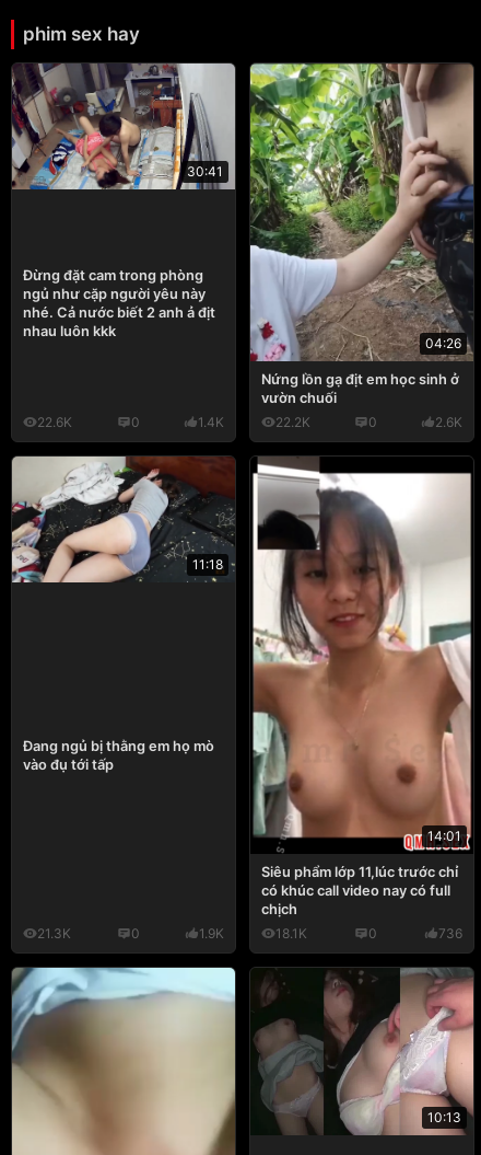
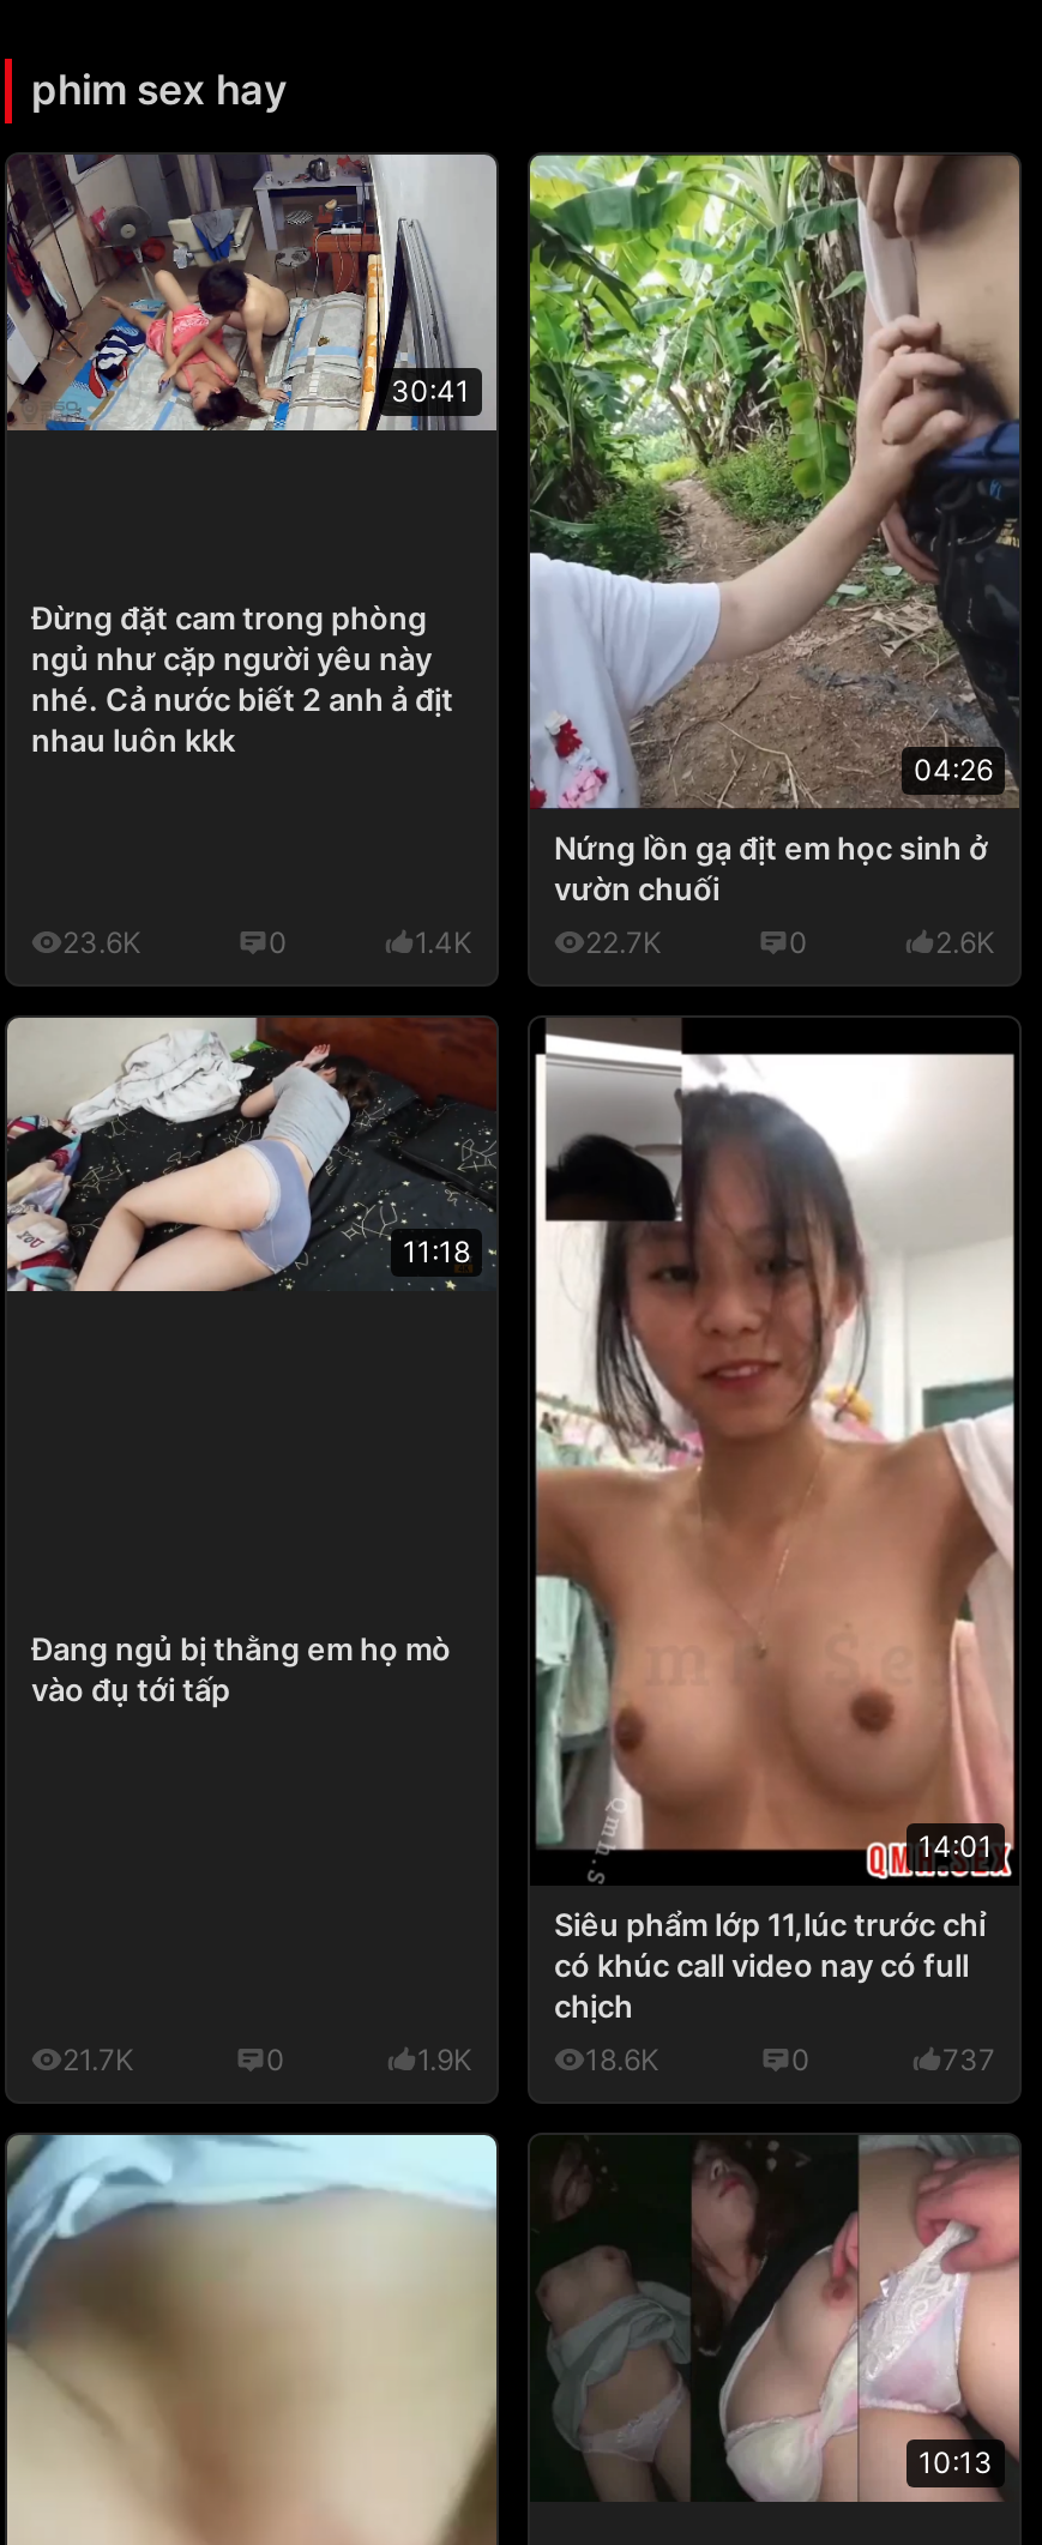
[37,414,72,431] 22.6K -> [62,923,141,959] 23.6K
[275,414,310,431] 22.2K -> [585,923,662,959] 22.7K
[37,925,71,942] 21.3K -> [62,2042,134,2078] 21.7K
[275,925,307,942] 18.1K -> [585,2042,659,2078] 18.6K
[438,925,462,942] 736 -> [942,2042,995,2078] 737

